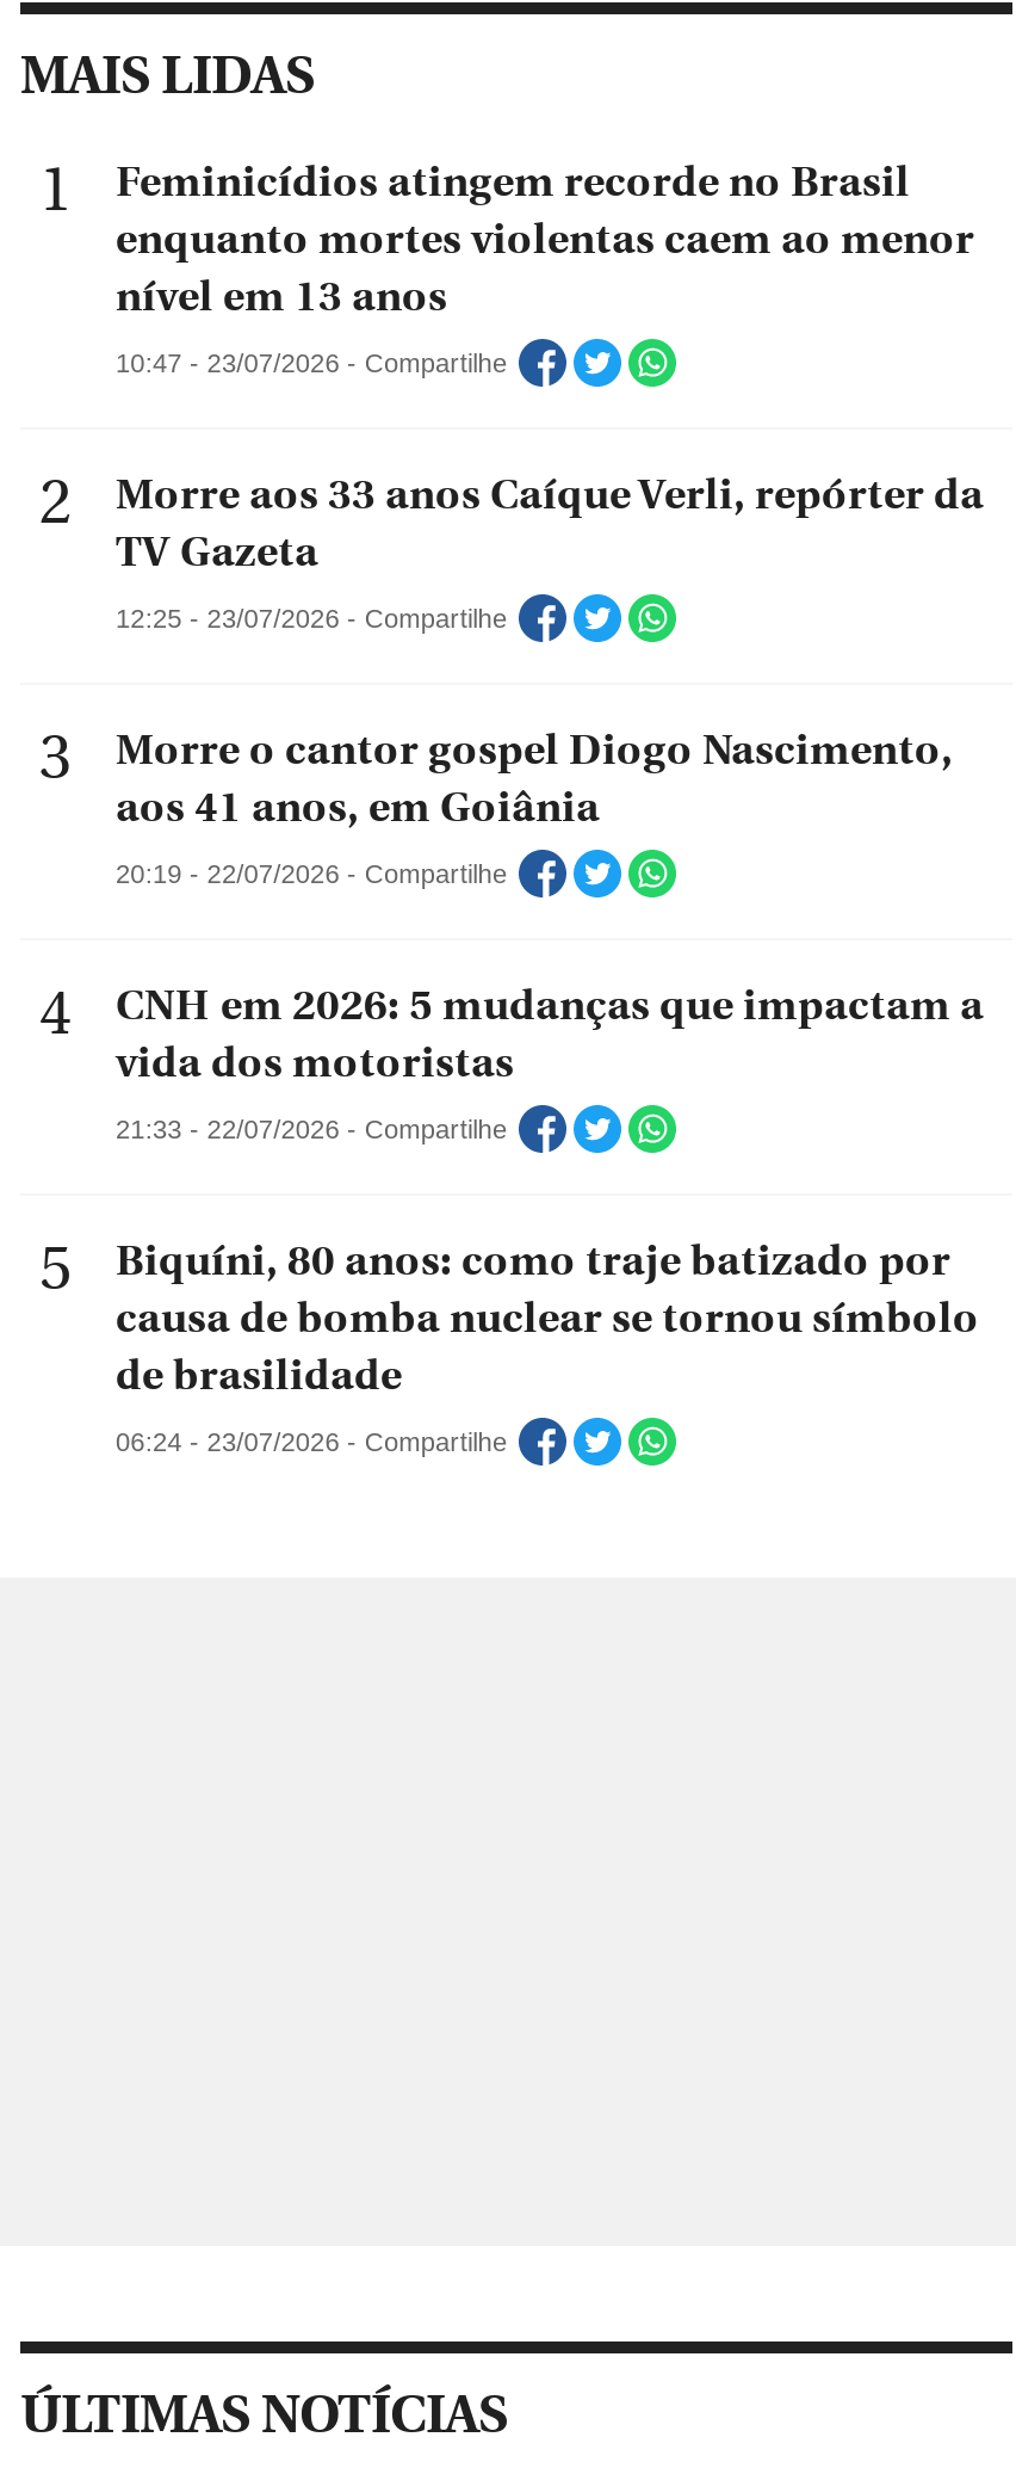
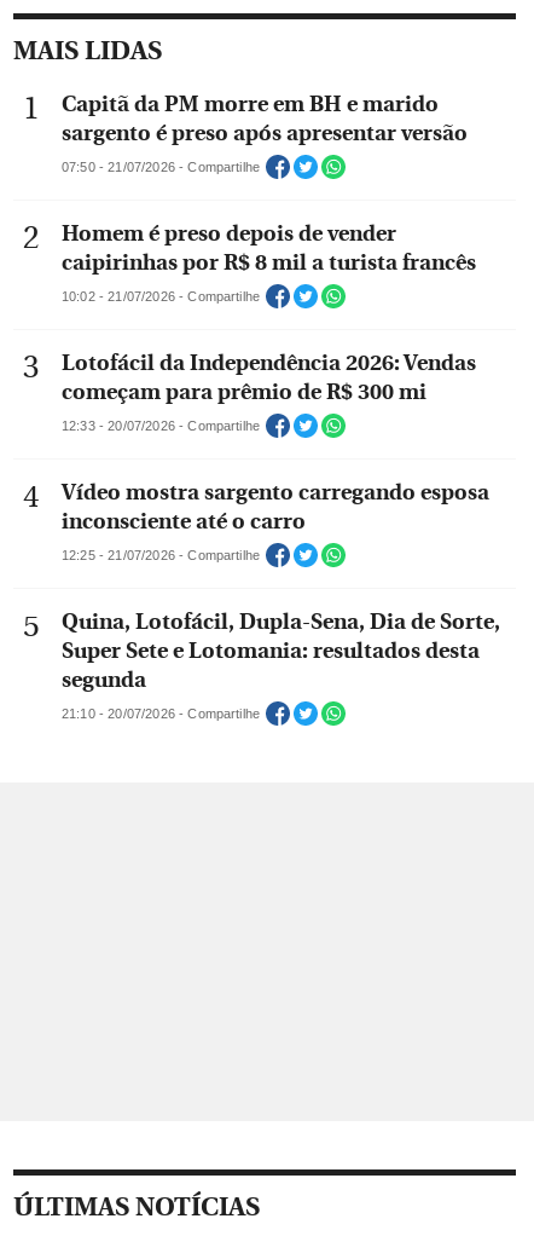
[116,157,974,321] Feminicídios atingem recorde no Brasil | enquanto mortes violentas caem ao menor | nível em 13 anos -> [62,91,468,146] Capitã da PM morre em BH e marido | sargento é preso após apresentar versão
[116,349,507,377] 10:47 - 23/07/2026 - Compartilhe -> [62,160,260,174] 07:50 - 21/07/2026 - Compartilhe
[116,469,984,577] Morre aos 33 anos Caíque Verli, repórter da | TV Gazeta -> [62,221,476,275] Homem é preso depois de vender | caipirinhas por R$ 8 mil a turista francês
[116,604,507,633] 12:25 - 23/07/2026 - Compartilhe -> [62,289,260,304] 10:02 - 21/07/2026 - Compartilhe
[116,725,953,832] Morre o cantor gospel Diogo Nascimento, | aos 41 anos, em Goiânia -> [62,350,476,405] Lotofácil da Independência 2026: Vendas | começam para prêmio de R$ 300 mi
[116,860,507,888] 20:19 - 22/07/2026 - Compartilhe -> [62,419,260,433] 12:33 - 20/07/2026 - Compartilhe
[116,980,984,1087] CNH em 2026: 5 mudanças que impactam a | vida dos motoristas -> [62,480,489,534] Vídeo mostra sargento carregando esposa | inconsciente até o carro
[116,1115,507,1144] 21:33 - 22/07/2026 - Compartilhe -> [62,548,260,562] 12:25 - 21/07/2026 - Compartilhe
[116,1235,979,1400] Biquíni, 80 anos: como traje batizado por | causa de bomba nuclear se tornou símbolo | de brasilidade -> [62,609,500,692] Quina, Lotofácil, Dupla-Sena, Dia de Sorte, | Super Sete e Lotomania: resultados desta | segunda
[116,1428,507,1456] 06:24 - 23/07/2026 - Compartilhe -> [62,706,260,721] 21:10 - 20/07/2026 - Compartilhe

